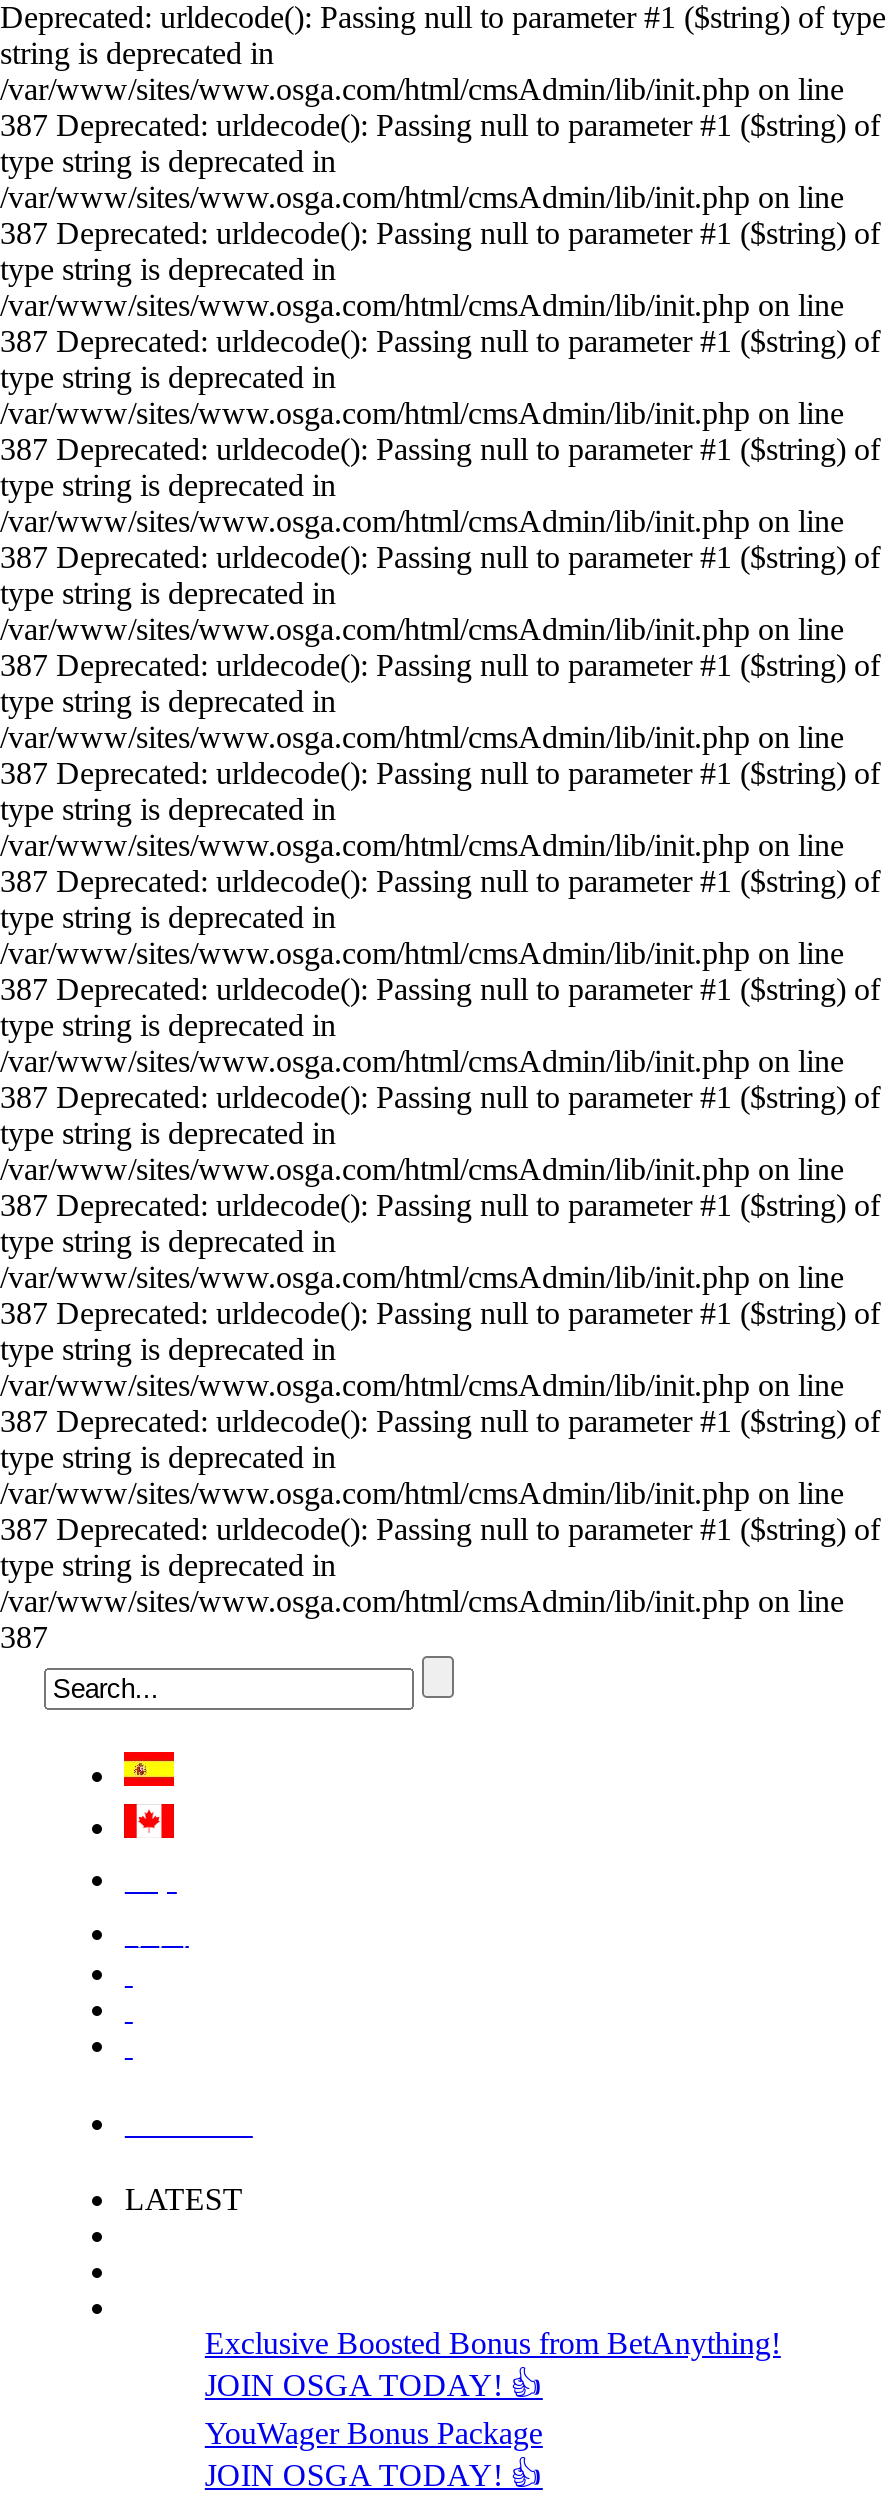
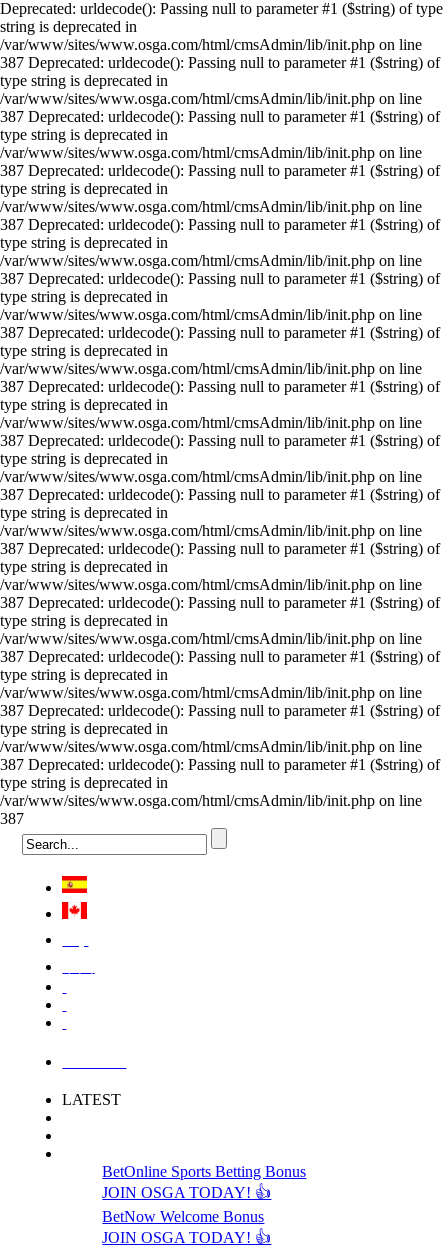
[205,2326,781,2360] Exclusive Boosted Bonus from BetAnything! -> [102,1163,306,1180] BetOnline Sports Betting Bonus
[205,2416,543,2450] YouWager Bonus Package -> [102,1208,264,1225] BetNow Welcome Bonus

